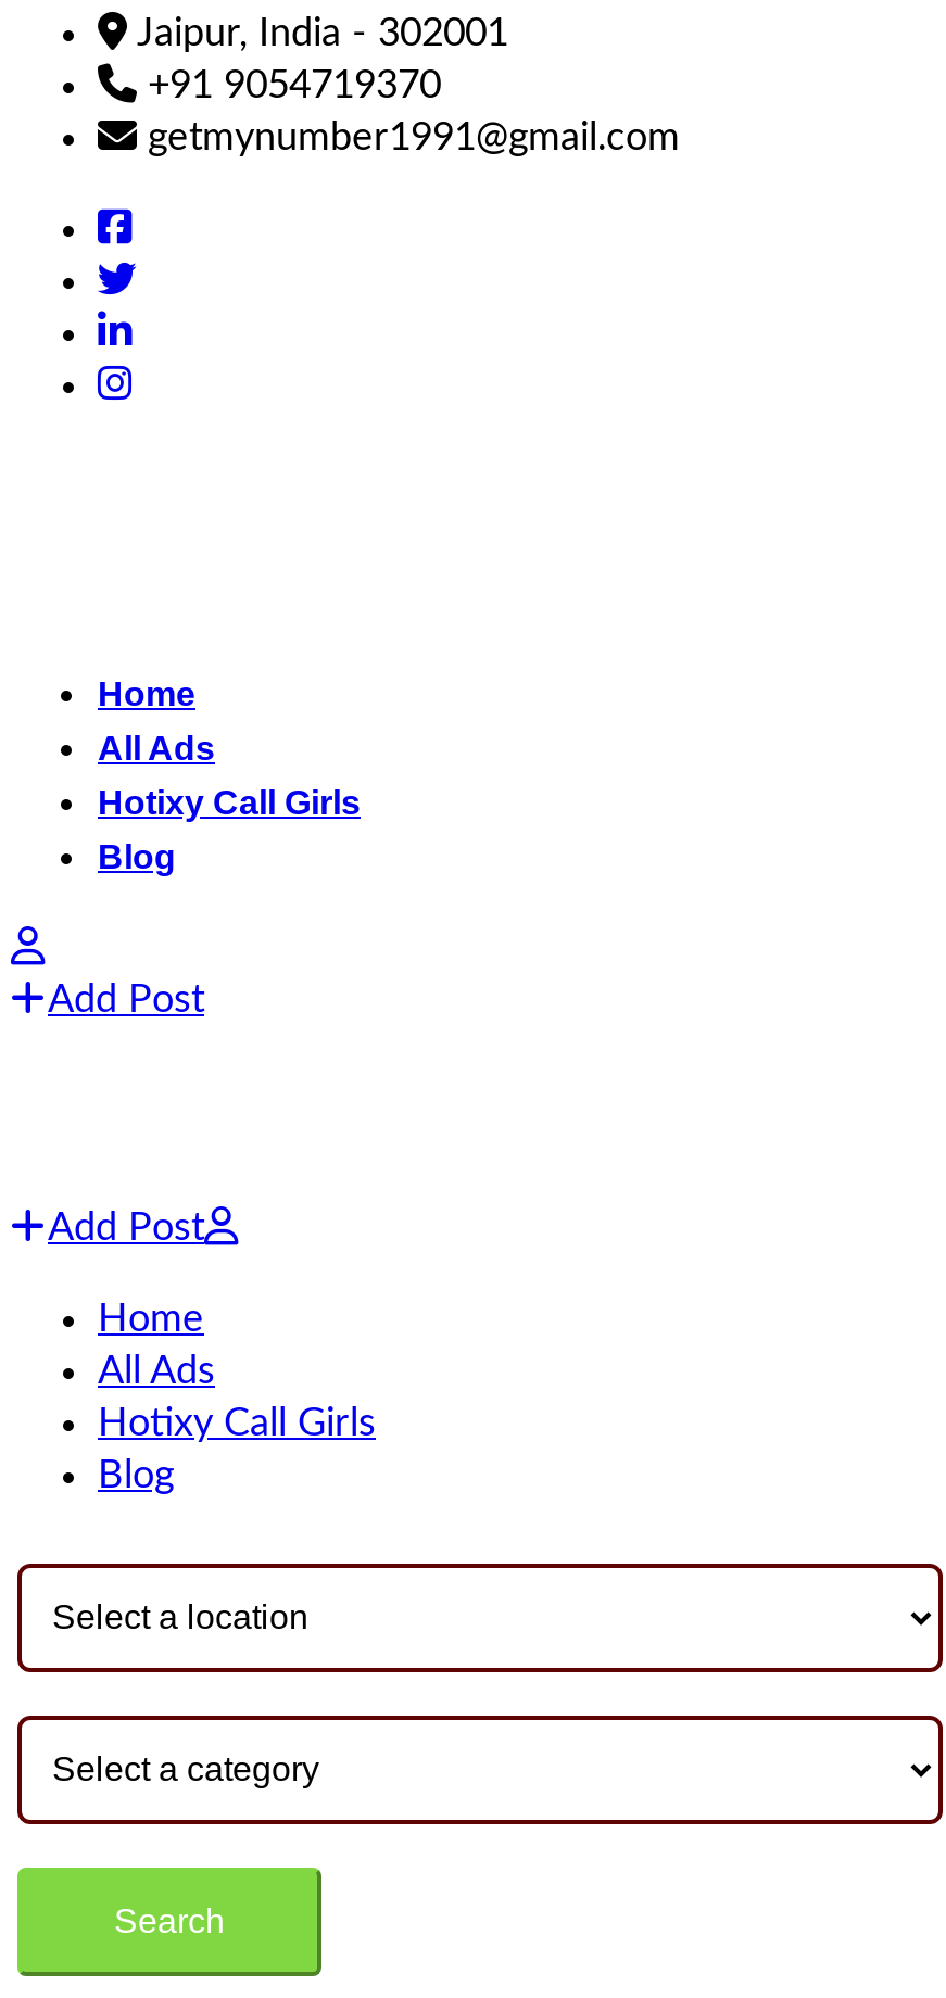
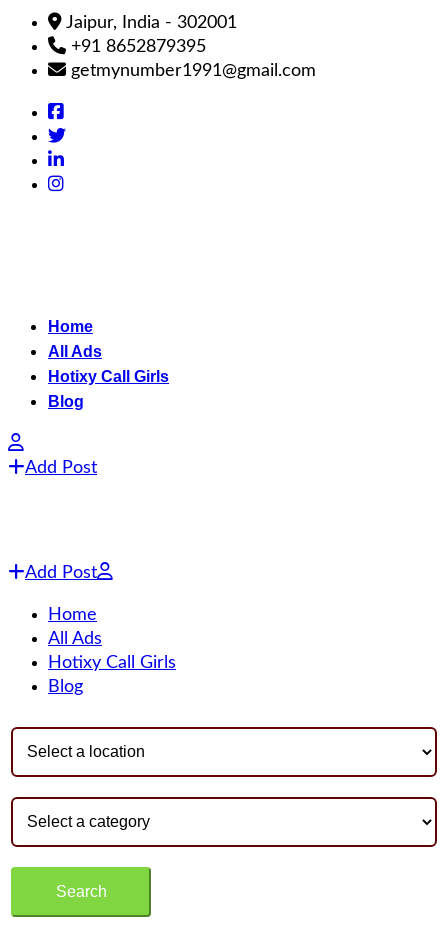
[148,67,441,106] +91 9054719370 -> [71,38,206,56] +91 8652879395

